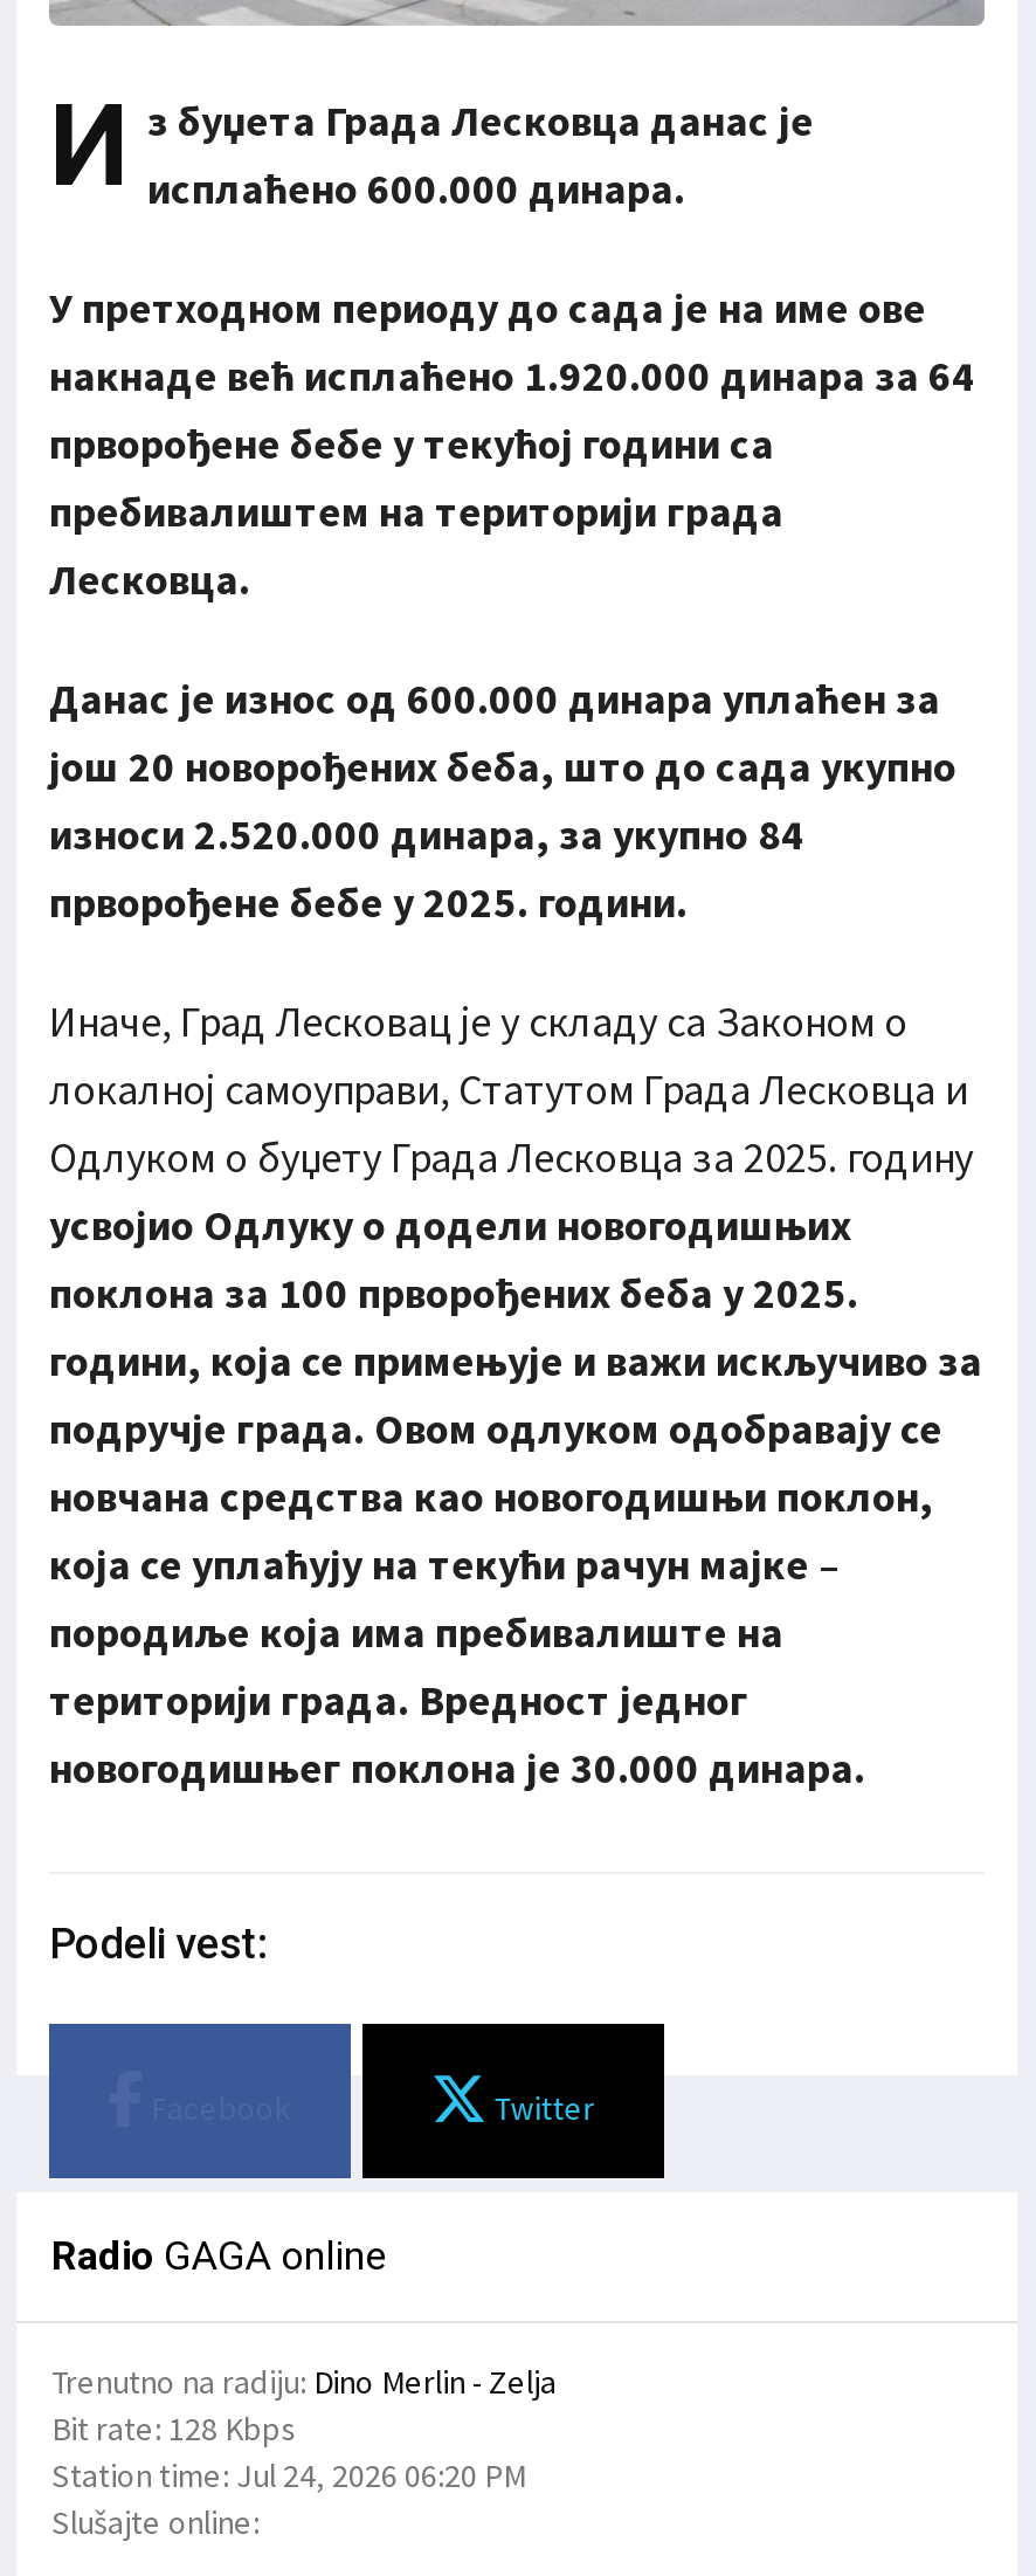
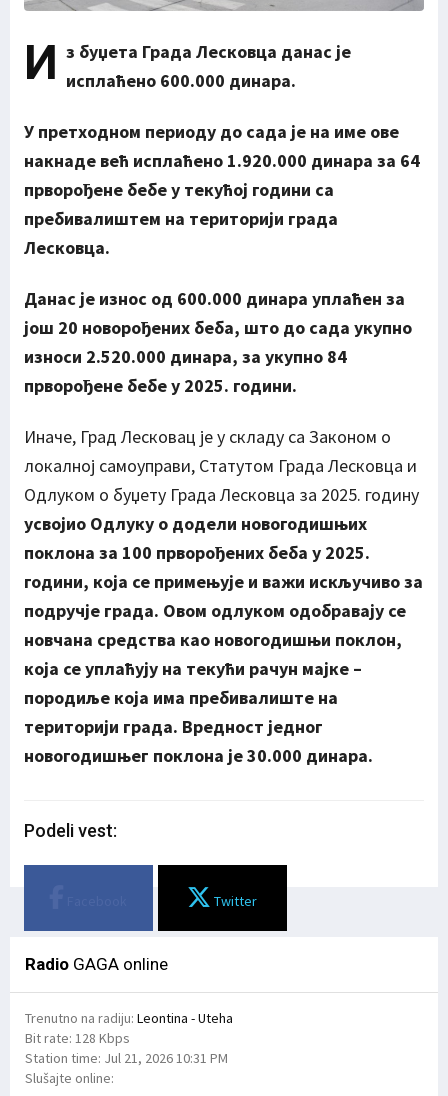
[51,2361,557,2403] Trenutno na radiju: Dino Merlin - Zelja -> [25,1009,233,1027] Trenutno na radiju: Leontina - Uteha
[51,2454,526,2496] Station time: Jul 24, 2026 06:20 PM -> [25,1049,228,1067] Station time: Jul 21, 2026 10:31 PM

